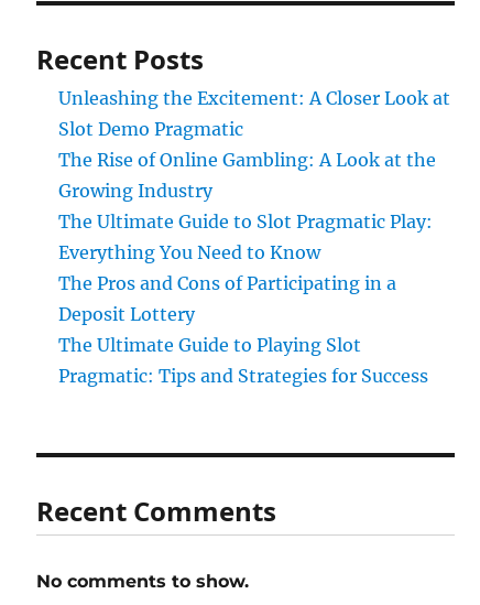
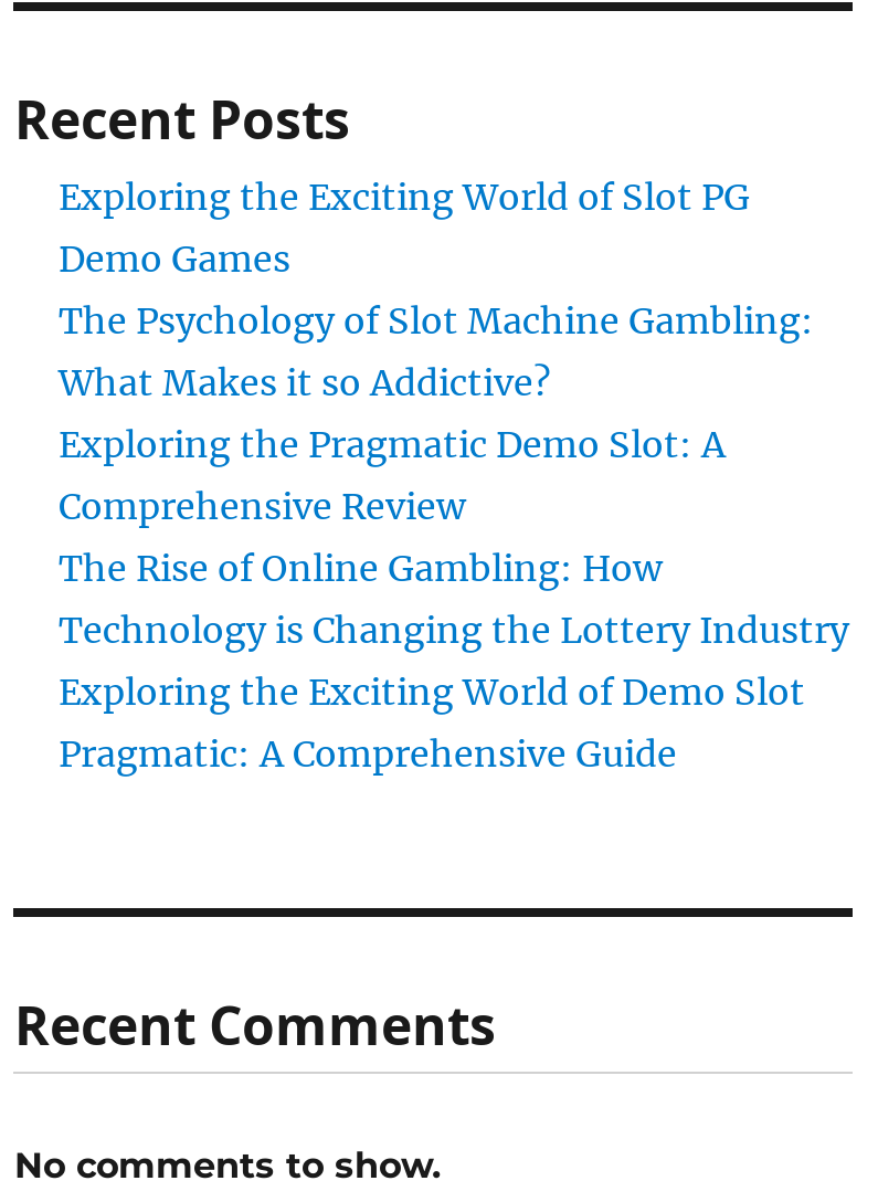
[59,87,451,387] Unleashing the Excitement: A Closer Look at | Slot Demo Pragmatic | The Rise of Online Gambling: A Look at the | Growing Industry | The Ultimate Guide to Slot Pragmatic Play: | Everything You Need to Know | The Pros and Cons of Participating in a | Deposit Lottery | The Ultimate Guide to Playing Slot | Pragmatic: Tips and Strategies for Success -> [59,175,849,776] Exploring the Exciting World of Slot PG | Demo Games | The Psychology of Slot Machine Gambling: | What Makes it so Addictive? | Exploring the Pragmatic Demo Slot: A | Comprehensive Review | The Rise of Online Gambling: How | Technology is Changing the Lottery Industry | Exploring the Exciting World of Demo Slot | Pragmatic: A Comprehensive Guide

